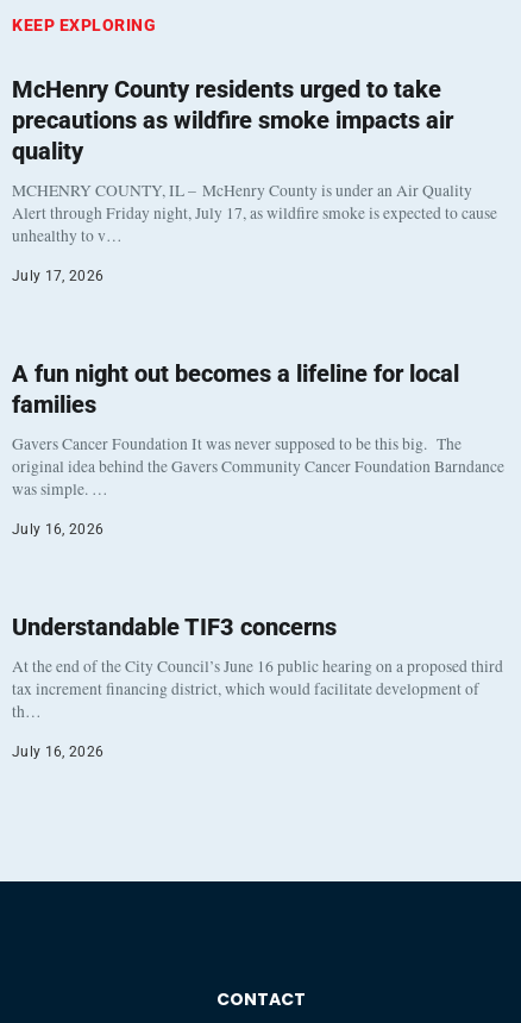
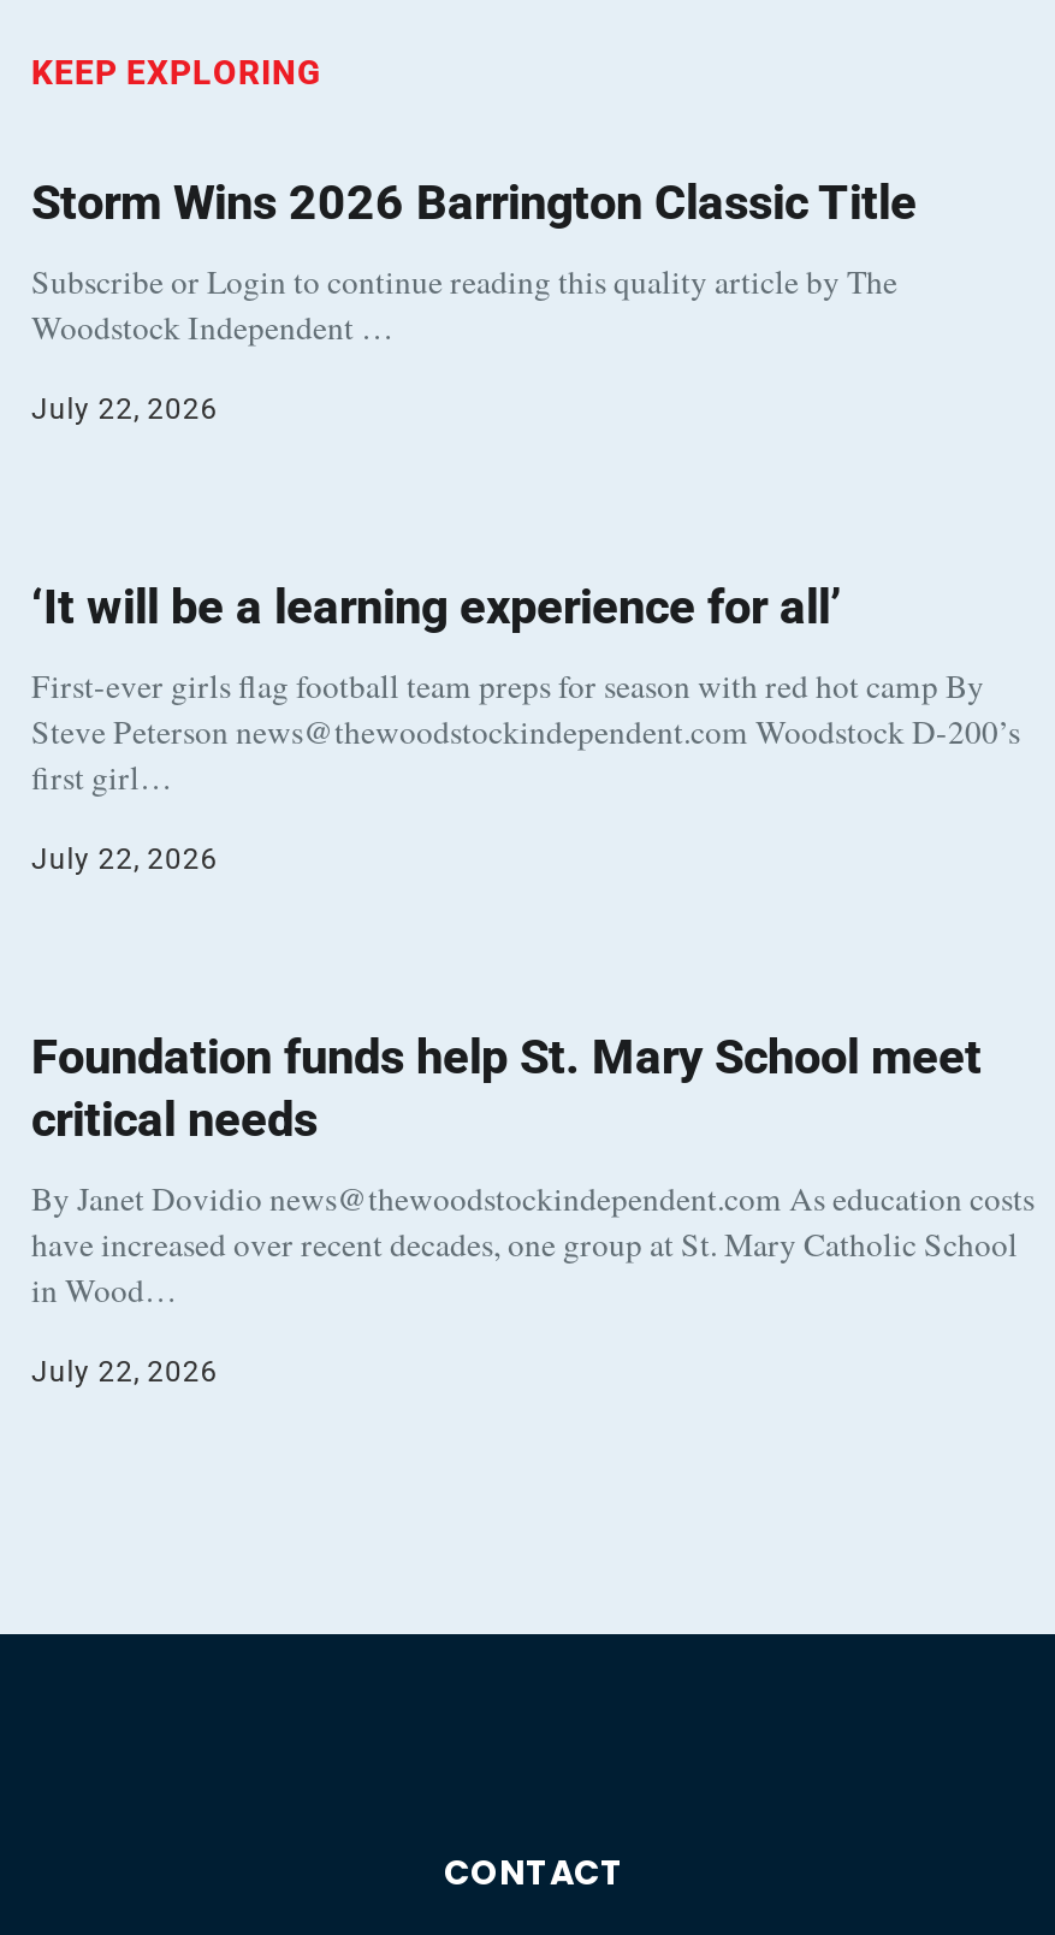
[12,75,453,166] McHenry County residents urged to take | precautions as wildfire smoke impacts air | quality -> [31,173,917,231] Storm Wins 2026 Barrington Classic Title
[12,180,497,247] MCHENRY COUNTY, IL – McHenry County is under an Air Quality | Alert through Friday night, July 17, as wildfire smoke is expected to cause | unhealthy to v… -> [31,259,897,348] Subscribe or Login to continue reading this quality article by The | Woodstock Independent …
[12,268,104,285] July 17, 2026 -> [31,392,218,426] July 22, 2026
[12,360,459,419] A fun night out becomes a lifeline for local | families -> [31,577,842,635] ‘It will be a learning experience for all’
[12,433,504,500] Gavers Cancer Foundation It was never supposed to be this big. The | original idea behind the Gavers Community Cancer Foundation Barndance | was simple. … -> [31,664,1020,799] First-ever girls flag football team preps for season with red hot camp By | Steve Peterson news@thewoodstockindependent.com Woodstock D-200’s | first girl…
[12,521,104,538] July 16, 2026 -> [31,842,218,876] July 22, 2026
[12,613,337,642] Understandable TIF3 concerns -> [31,1027,982,1148] Foundation funds help St. Mary School meet | critical needs
[12,656,503,722] At the end of the City Council’s June 16 public hearing on a proposed third | tax increment financing district, which would facilitate development of | th… -> [31,1176,1035,1311] By Janet Dovidio news@thewoodstockindependent.com As education costs | have increased over recent decades, one group at St. Mary Catholic School | in Wood…
[12,744,104,760] July 16, 2026 -> [31,1354,218,1388] July 22, 2026

